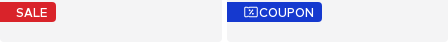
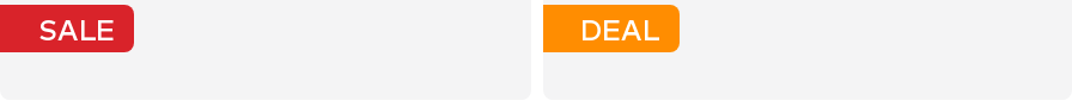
[258,5,313,20] COUPON -> [580,11,659,47] DEAL

